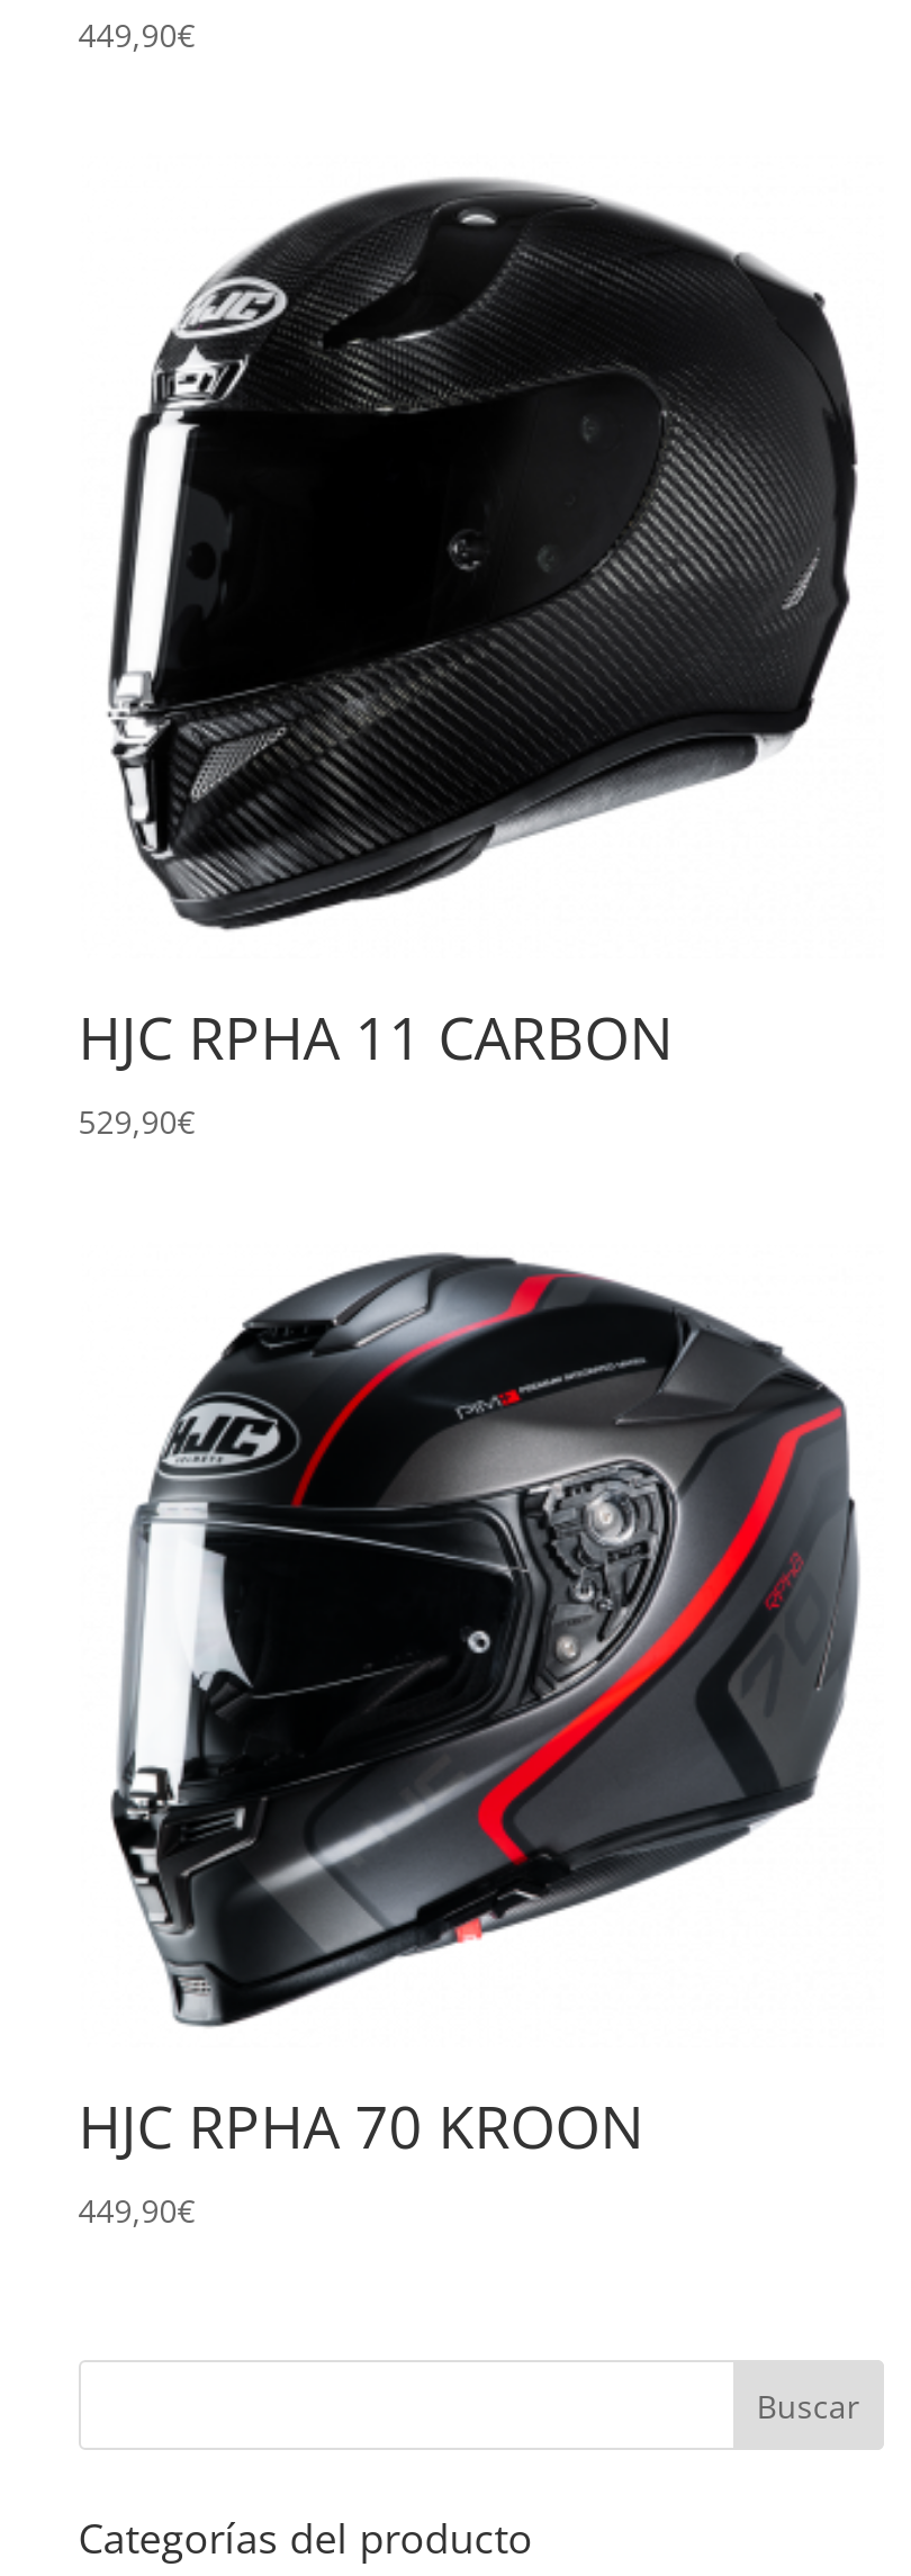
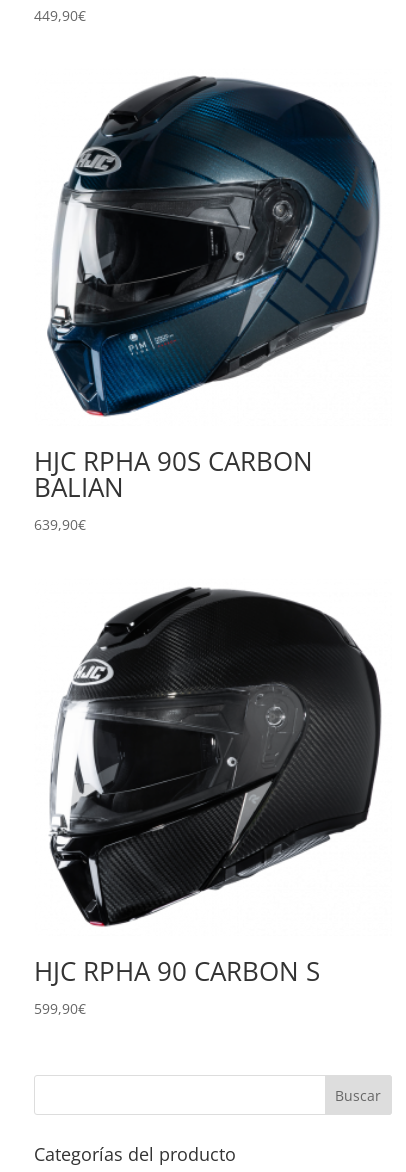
moved [108,171,857,922] -> [49,583,381,920]: [image]
[78,998,674,1144] HJC RPHA 11 CARBON | 529,90€ -> [34,443,313,534] HJC RPHA 90S CARBON | BALIAN | 639,90€
moved [110,1251,857,2029] -> [48,75,380,417]: [image]
[78,2086,645,2232] HJC RPHA 70 KROON | 449,90€ -> [34,953,320,1018] HJC RPHA 90 CARBON S | 599,90€

